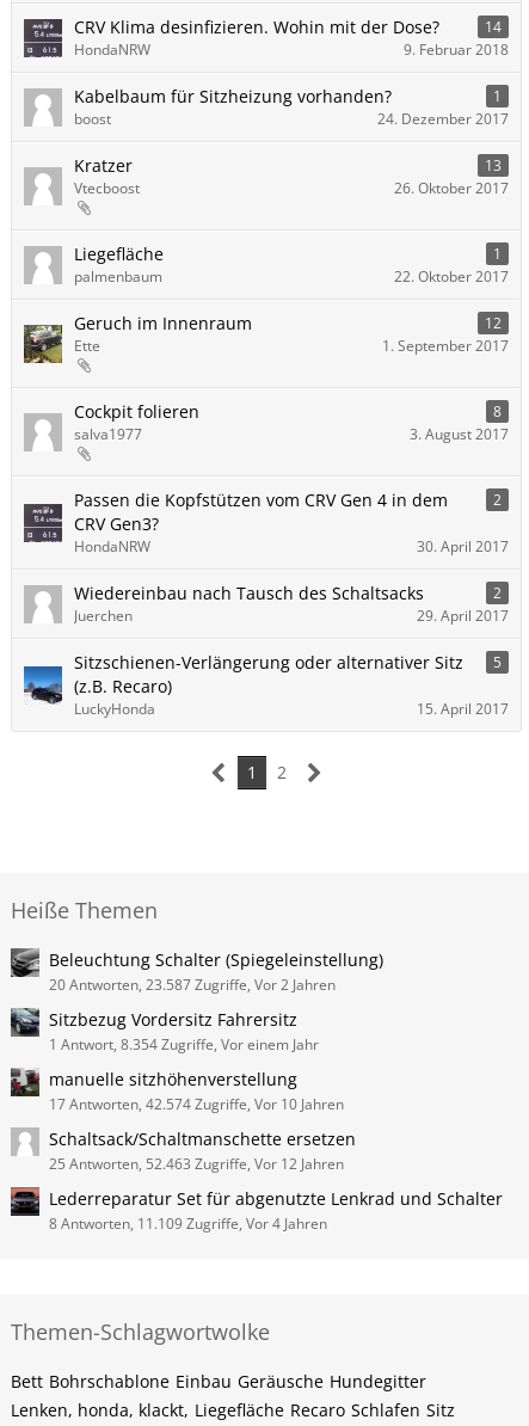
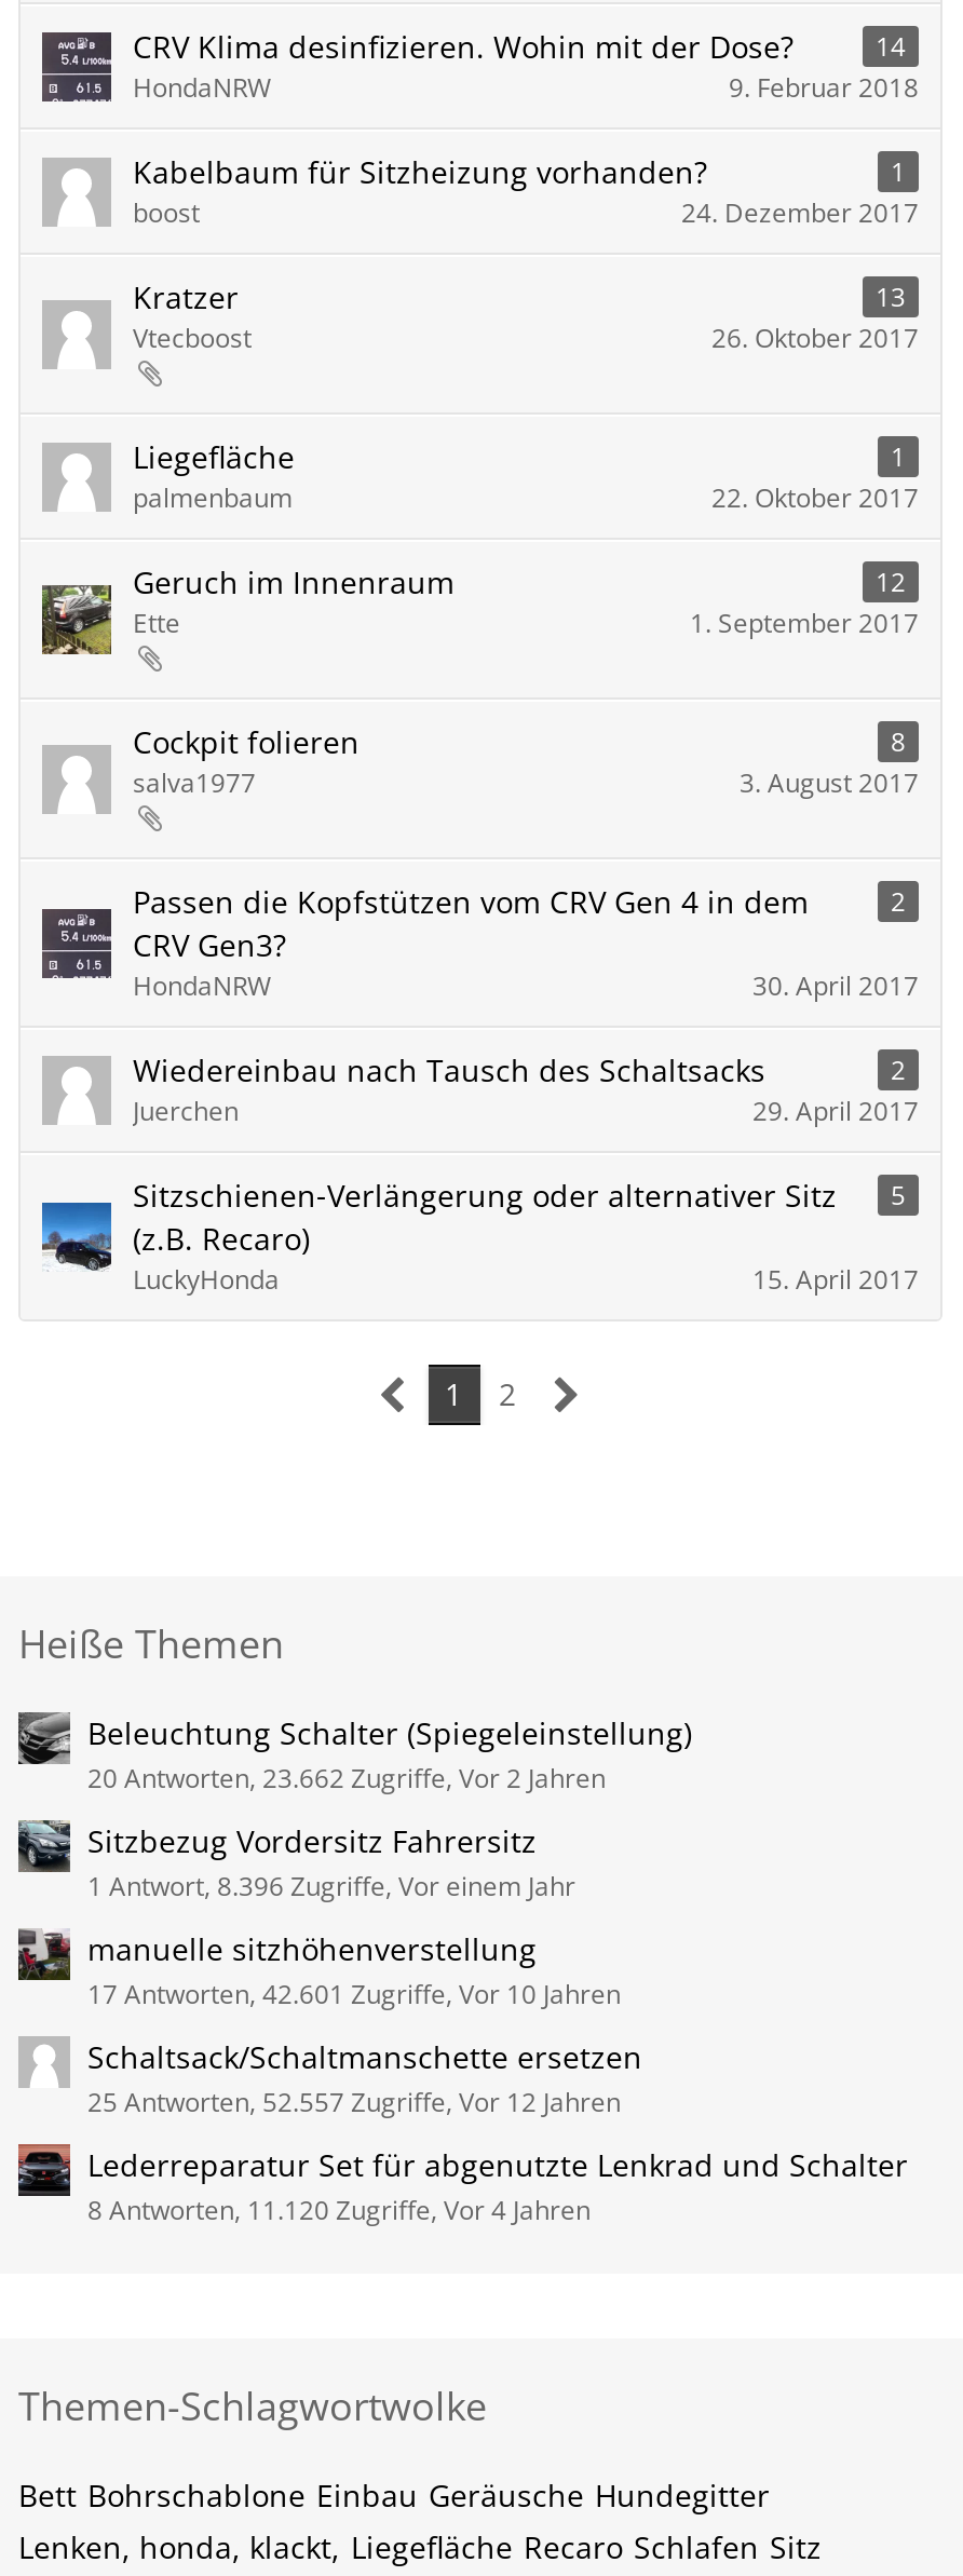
[49,975,336,995] 20 Antworten, 23.587 Zugriffe, Vor 2 Jahren -> [87,1760,606,1797] 20 Antworten, 23.662 Zugriffe, Vor 2 Jahren
[49,1034,319,1055] 1 Antwort, 8.354 Zugriffe, Vor einem Jahr -> [87,1868,575,1904] 1 Antwort, 8.396 Zugriffe, Vor einem Jahr
[49,1094,344,1114] 17 Antworten, 42.574 Zugriffe, Vor 10 Jahren -> [87,1976,621,2012] 17 Antworten, 42.601 Zugriffe, Vor 10 Jahren
[49,1154,344,1174] 25 Antworten, 52.463 Zugriffe, Vor 12 Jahren -> [87,2084,621,2120] 25 Antworten, 52.557 Zugriffe, Vor 12 Jahren
[49,1213,327,1234] 8 Antworten, 11.109 Zugriffe, Vor 4 Jahren -> [87,2192,591,2228] 8 Antworten, 11.120 Zugriffe, Vor 4 Jahren

